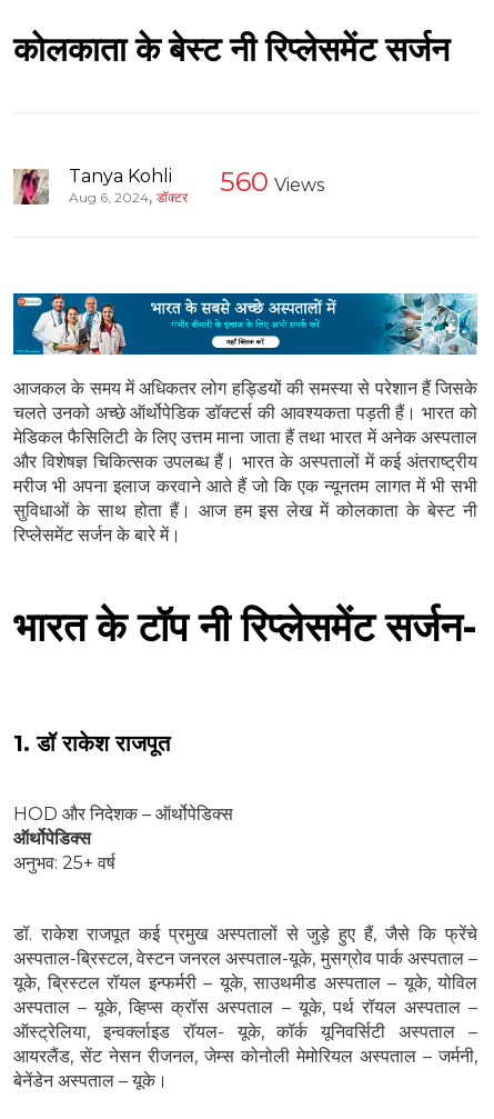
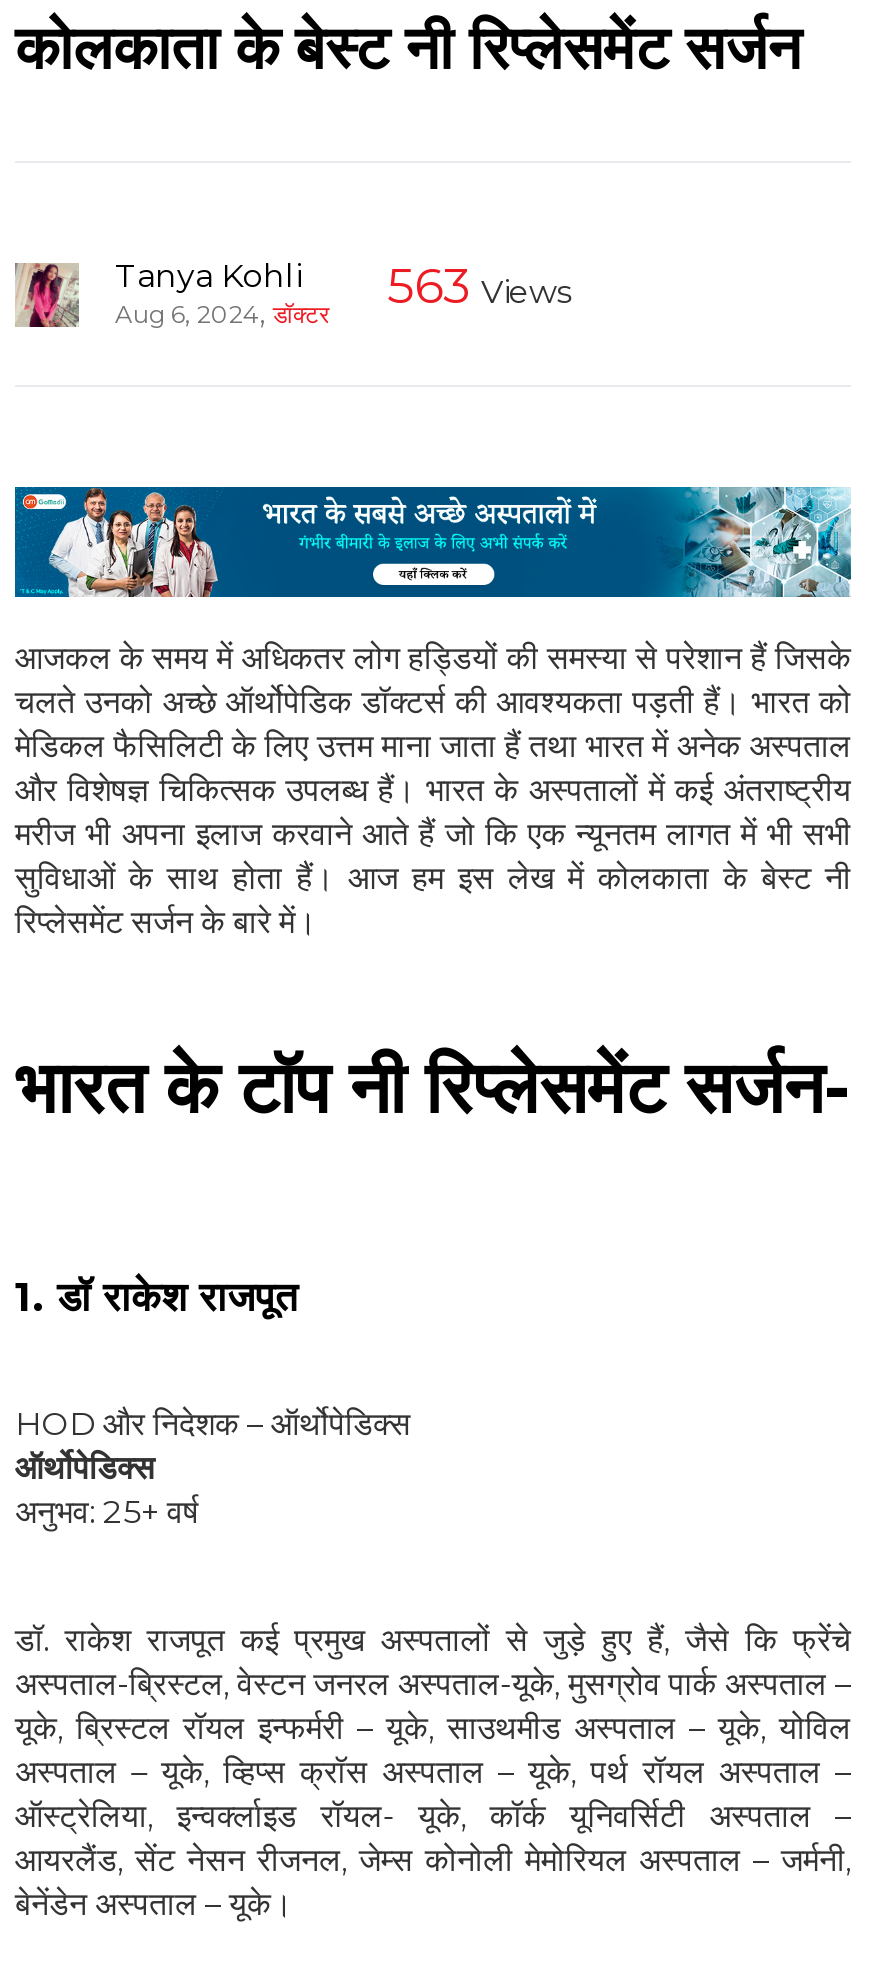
[69,166,324,206] Aug 6, 2024, डॉक्टर 560 Views -> [115,257,571,331] Aug 6, 2024, डॉक्टर 563 Views

